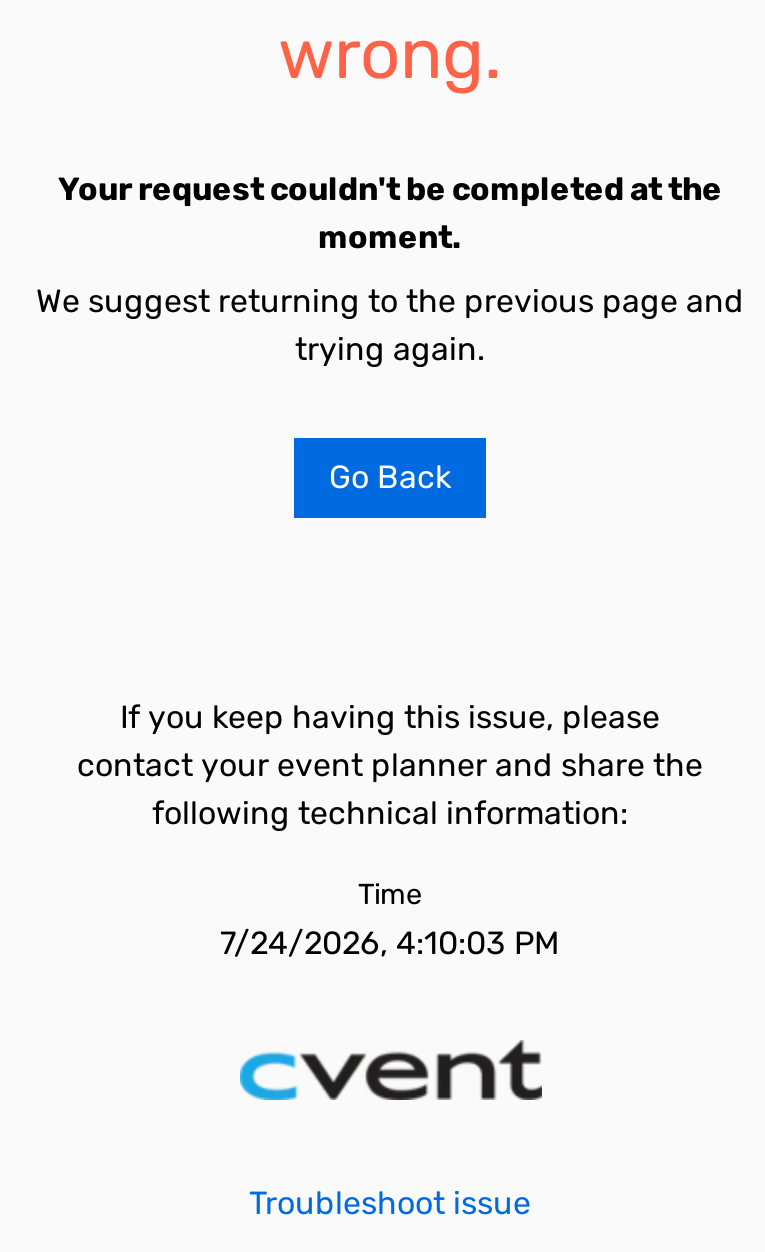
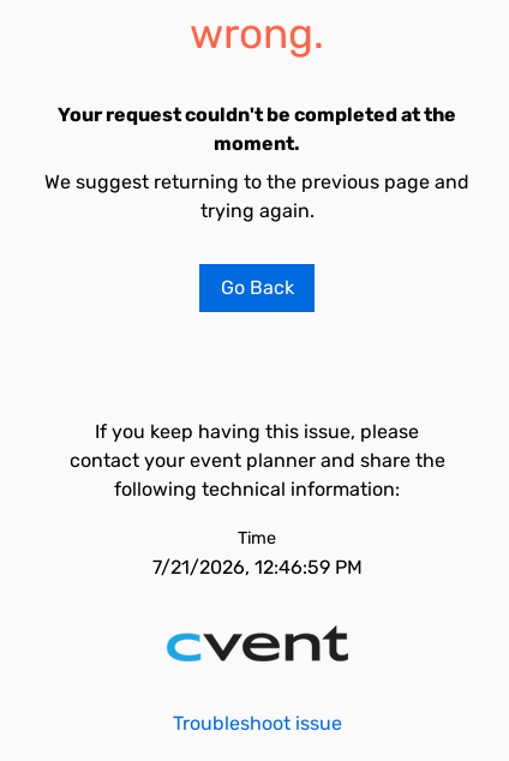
[220,924,560,962] 7/24/2026, 4:10:03 PM -> [152,556,362,579] 7/21/2026, 12:46:59 PM

